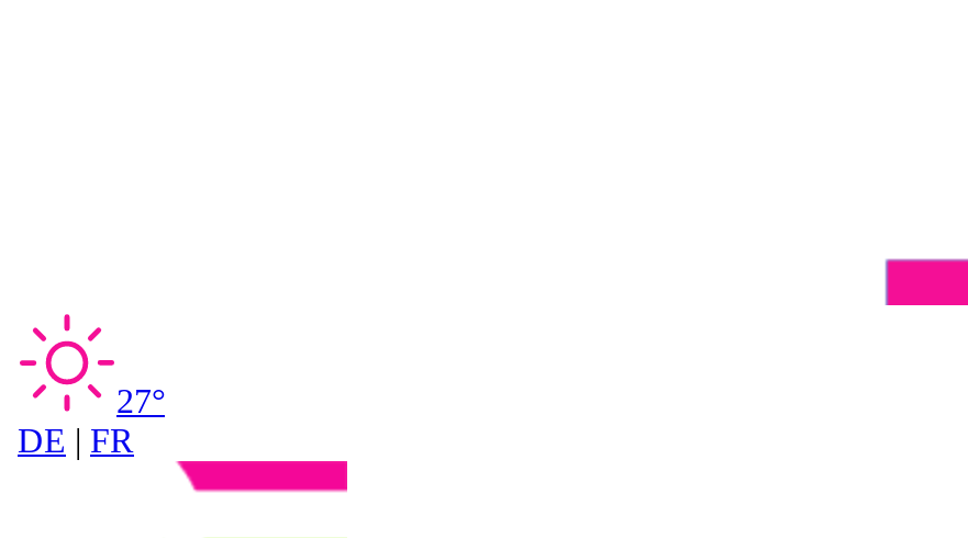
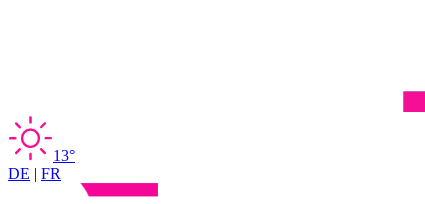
[116,382,165,419] 27° -> [53,147,75,164] 13°

